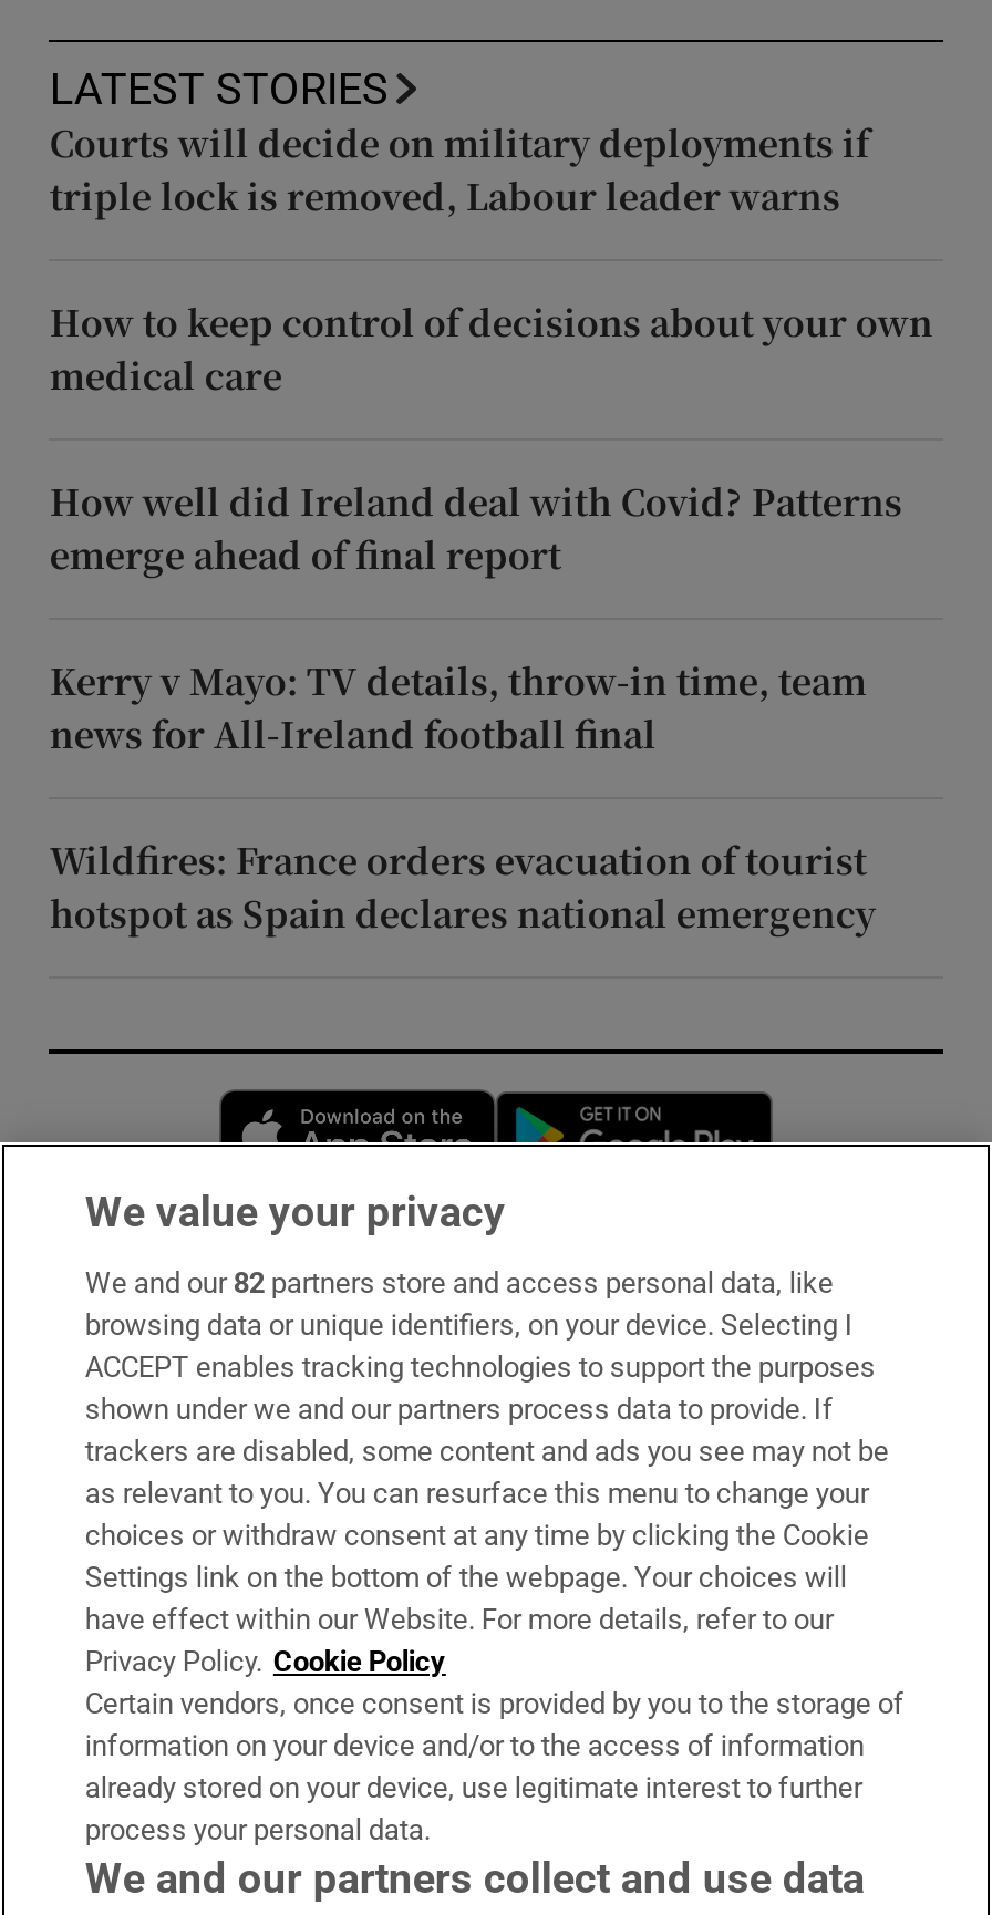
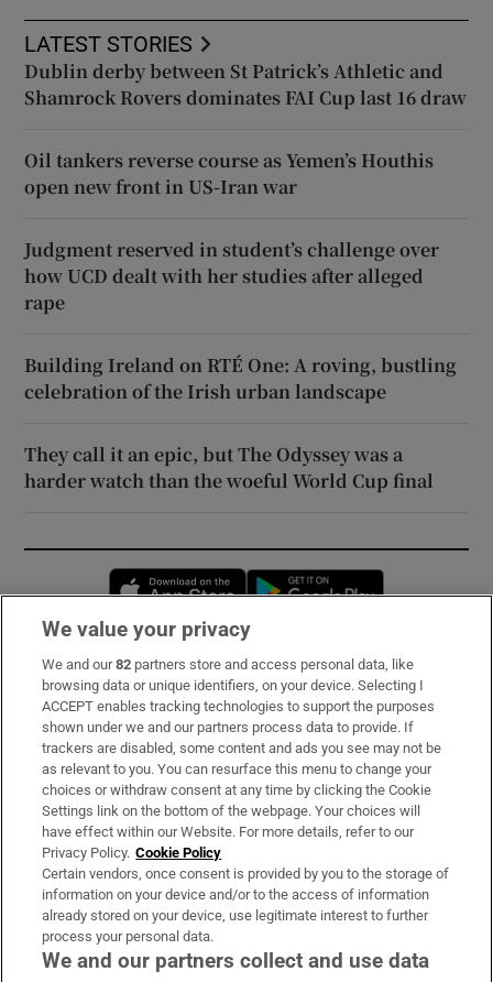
[50,118,869,222] Courts will decide on military deployments if | triple lock is removed, Labour leader warns -> [25,59,467,111] Dublin derby between St Patrick’s Athletic and | Shamrock Rovers dominates FAI Cup last 16 draw
[50,298,933,402] How to keep control of decisions about your own | medical care -> [25,148,434,200] Oil tankers reverse course as Yemen’s Houthis | open new front in US-Iran war
[50,477,902,581] How well did Ireland deal with Covid? Patterns | emerge ahead of final report -> [25,237,440,315] Judgment reserved in student’s challenge over | how UCD dealt with her studies after alleged | rape
[50,656,867,760] Kerry v Mayo: TV details, throw-in time, team | news for All-Ireland football final -> [25,353,457,404] Building Ireland on RTÉ One: A roving, bustling | celebration of the Irish urban landscape
[50,836,876,940] Wildfires: France orders evacuation of tourist | hotspot as Spain declares national emergency -> [25,442,434,494] They call it an epic, but The Odyssey was a | harder watch than the woeful World Cup final

